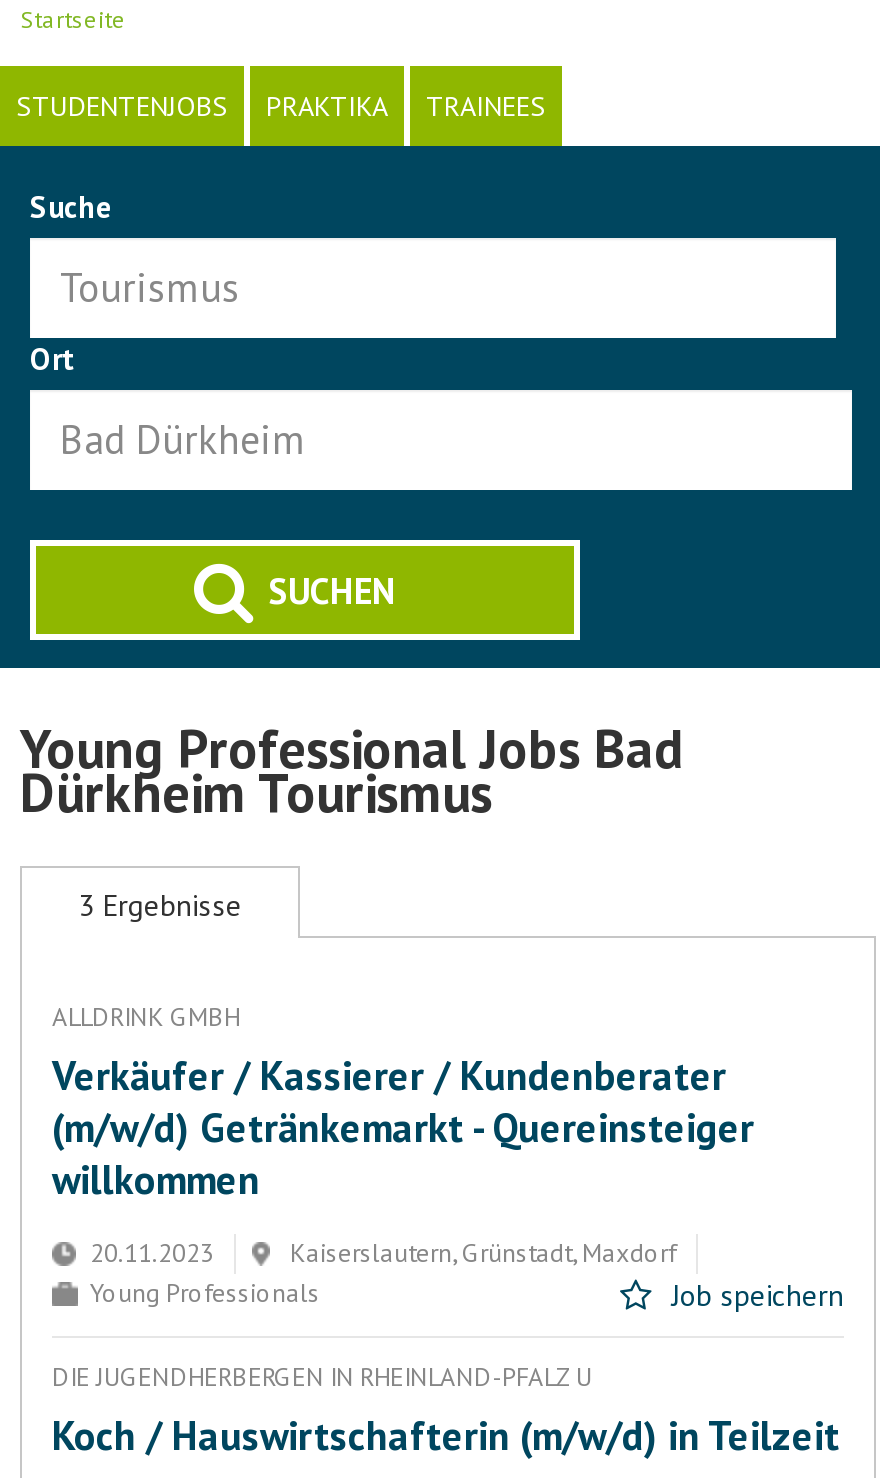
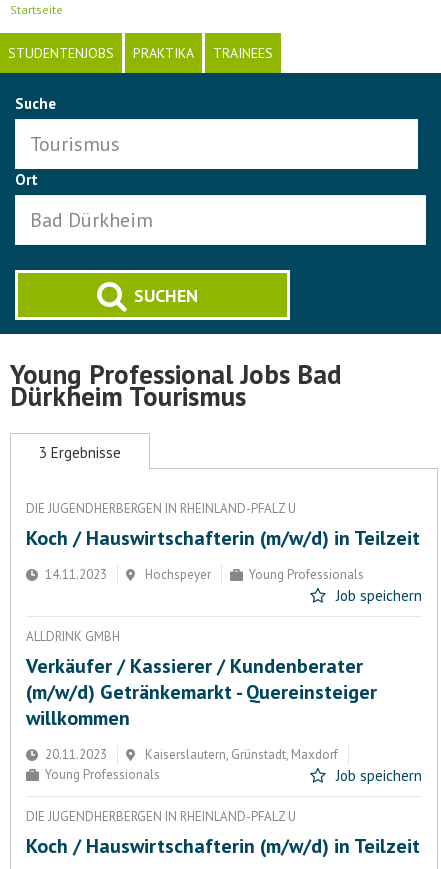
none -> [26,500,422,605] DIE JUGENDHERBERGEN IN RHEINLAND-PFALZ U | Koch / Hauswirtschafterin (m/w/d) in Teilzeit | 14.11.2023 | Hochspeyer | Young Professionals | Job speichern

